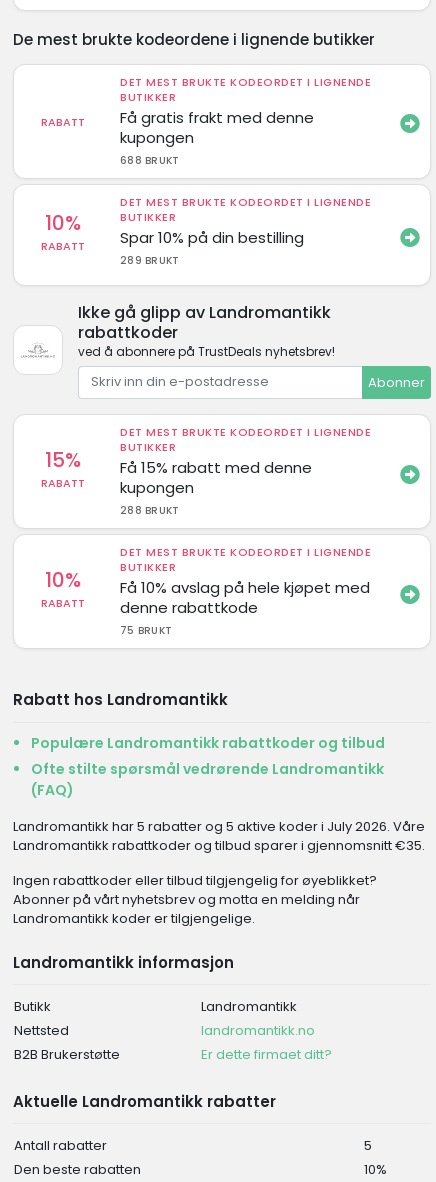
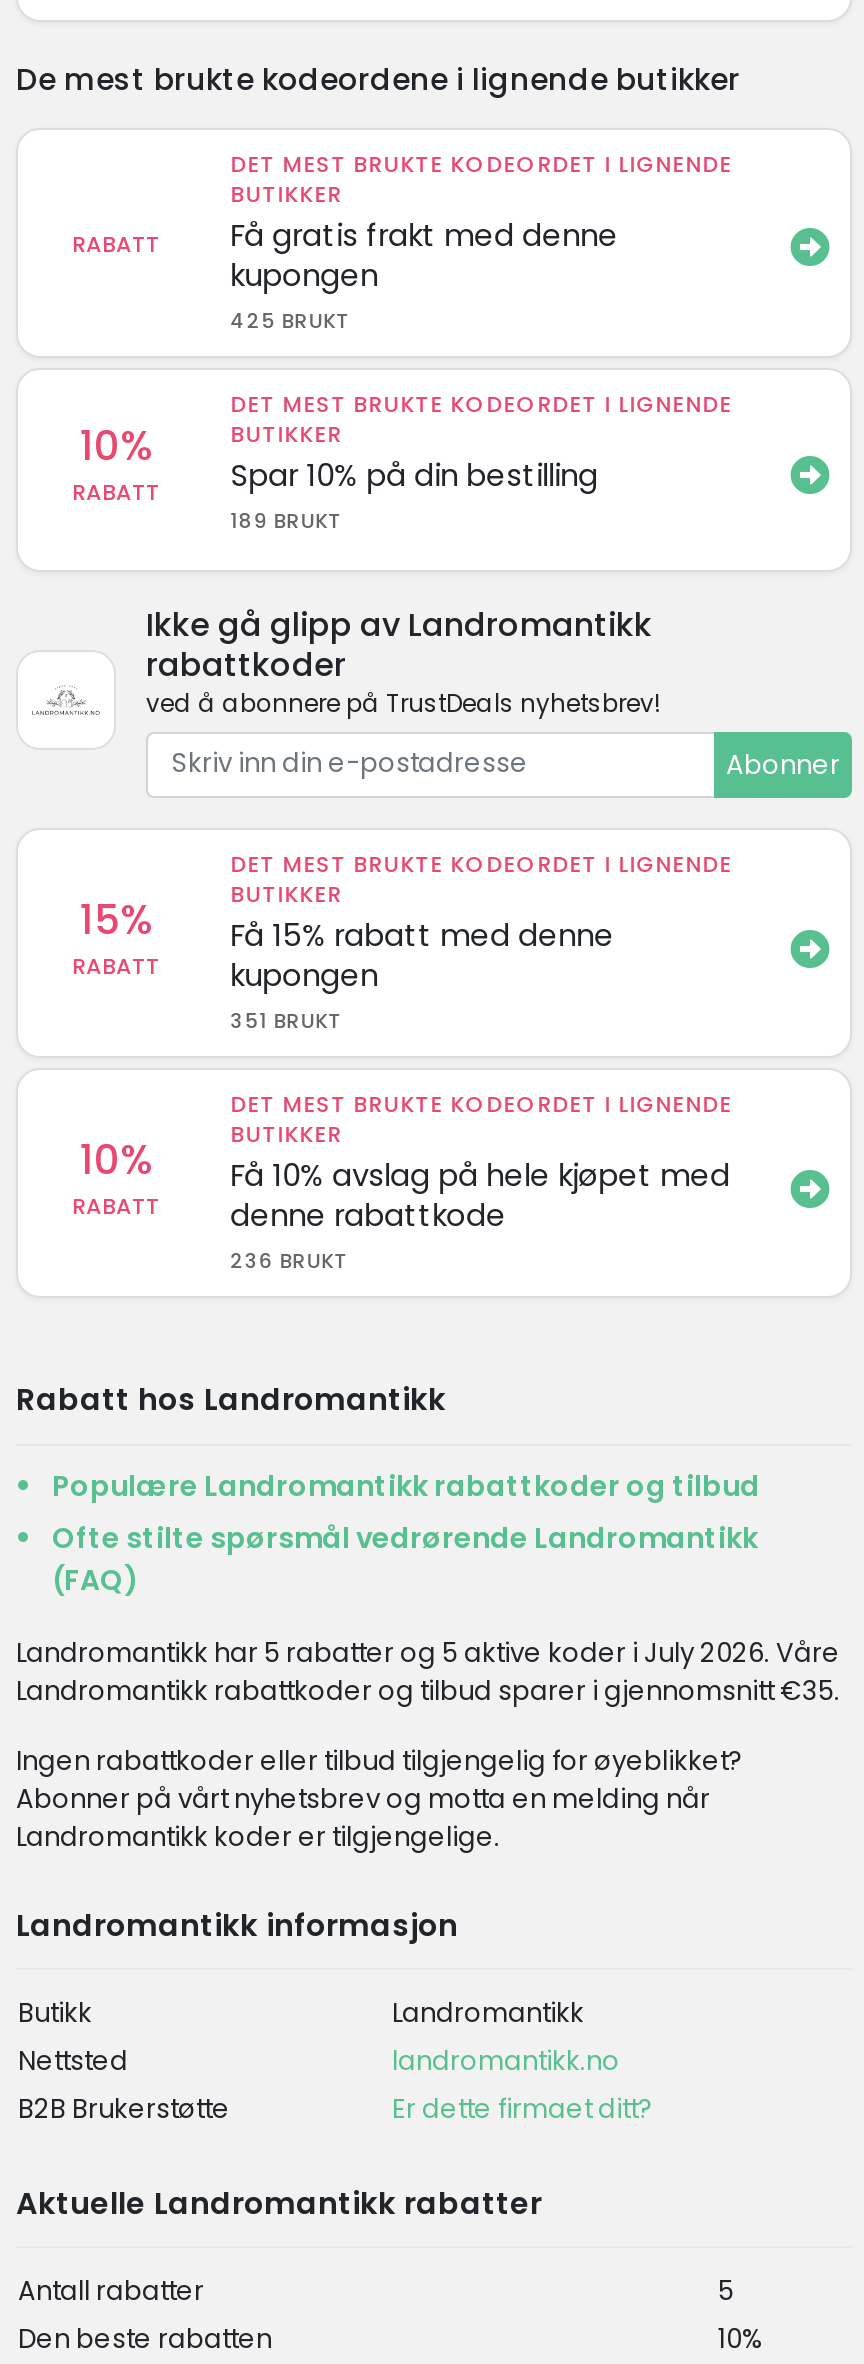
[120,152,179,167] 688 BRUKT -> [230,305,351,335] 425 BRUKT
[120,252,179,267] 289 BRUKT -> [230,505,343,535] 189 BRUKT
[120,503,179,518] 288 BRUKT -> [230,1006,343,1036] 351 BRUKT
[120,623,172,638] 75 BRUKT -> [230,1246,349,1276] 236 BRUKT

